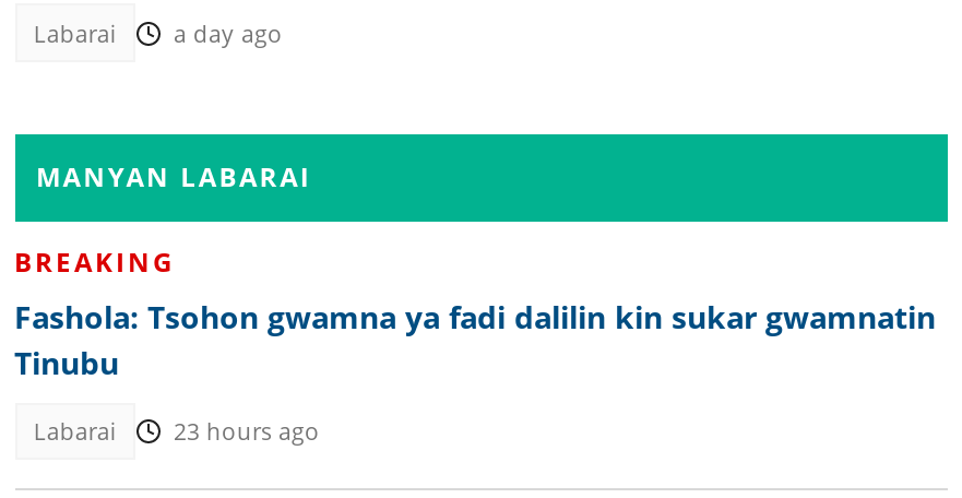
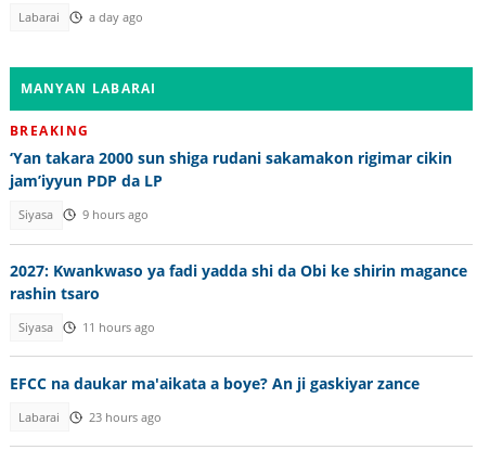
[14,296,936,383] Fashola: Tsohon gwamna ya fadi dalilin kin sukar gwamnatin | Tinubu -> [9,148,467,393] ‘Yan takara 2000 sun shiga rudani sakamakon rigimar cikin | jam’iyyun PDP da LP | Siyasa | 9 hours ago | 2027: Kwankwaso ya fadi yadda shi da Obi ke shirin magance | rashin tsaro | Siyasa | 11 hours ago | EFCC na daukar ma'aikata a boye? An ji gaskiyar zance

